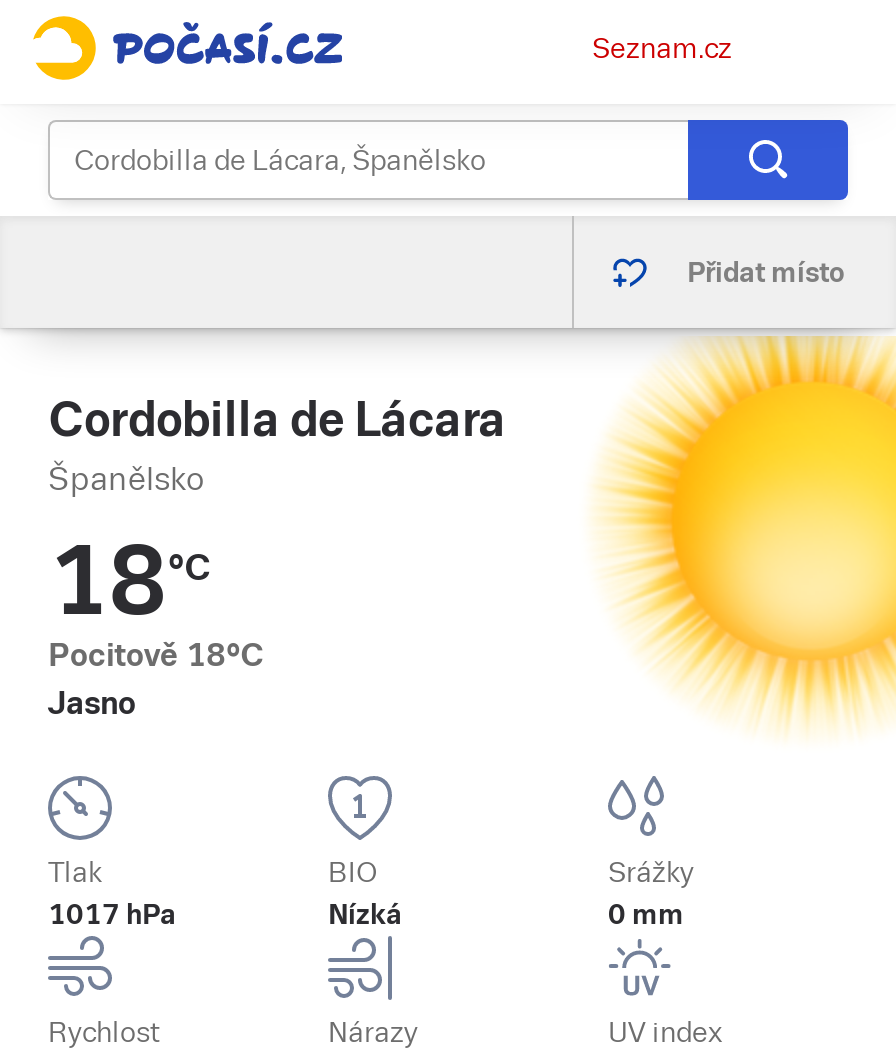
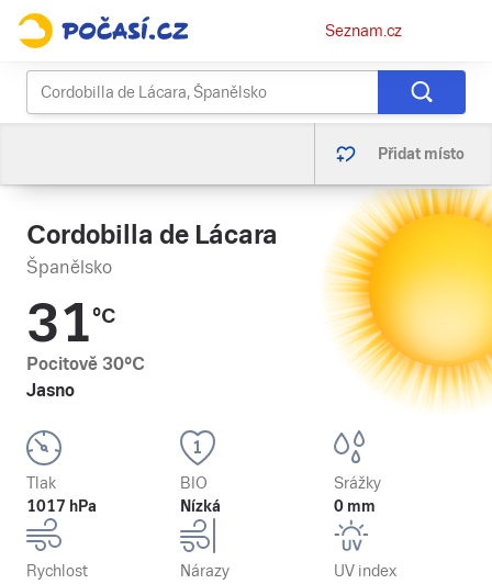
[48,526,210,636] 18°C -> [26,293,115,353] 31°C
[48,636,264,674] Pocitově 18°C -> [26,353,145,374] Pocitově 30°C

